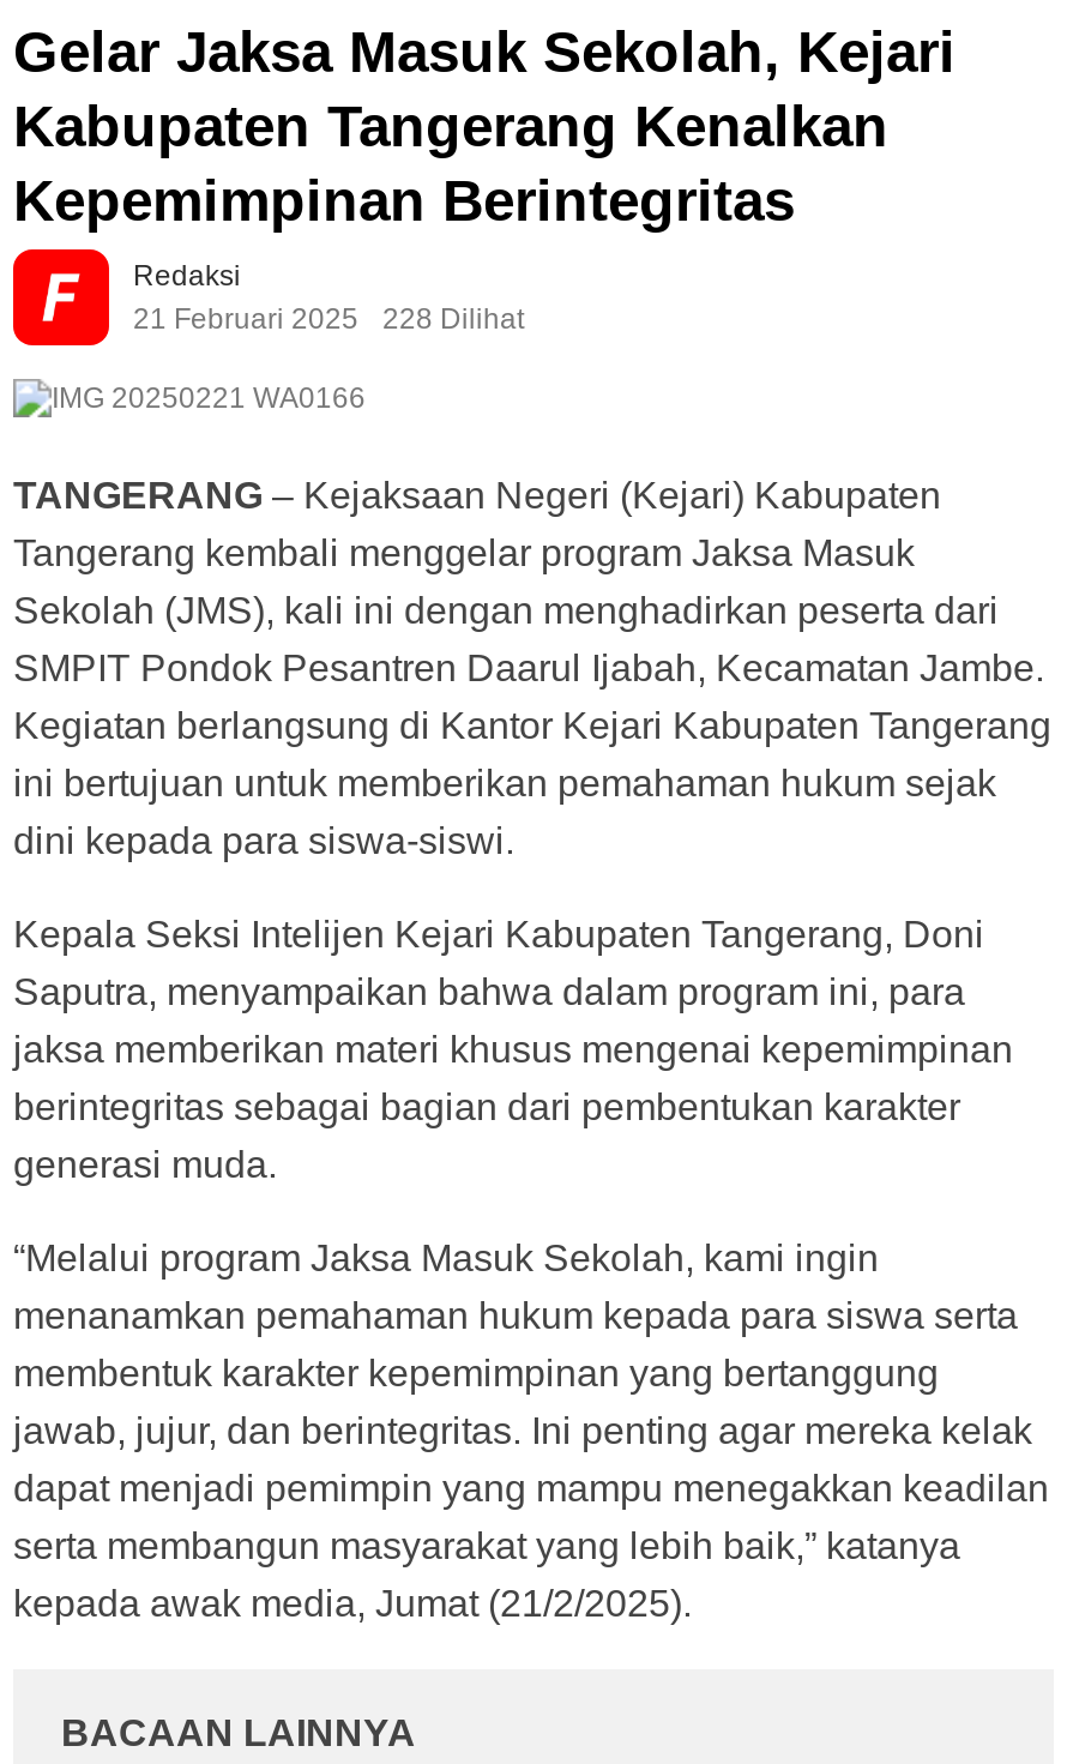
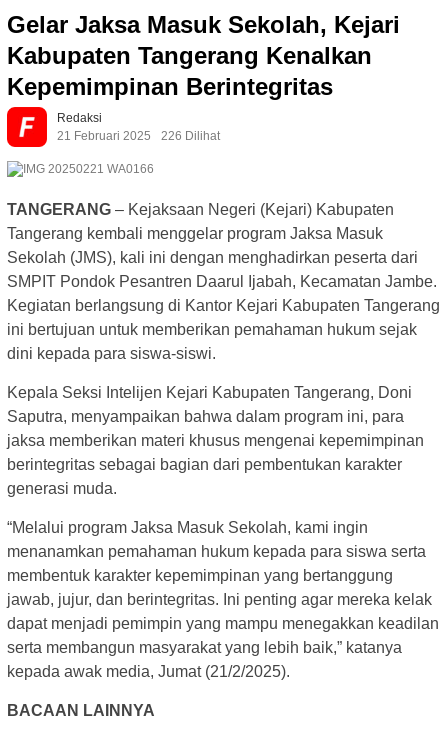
[133,302,524,335] 21 Februari 2025 228 Dilihat -> [57,129,220,143] 21 Februari 2025 226 Dilihat

